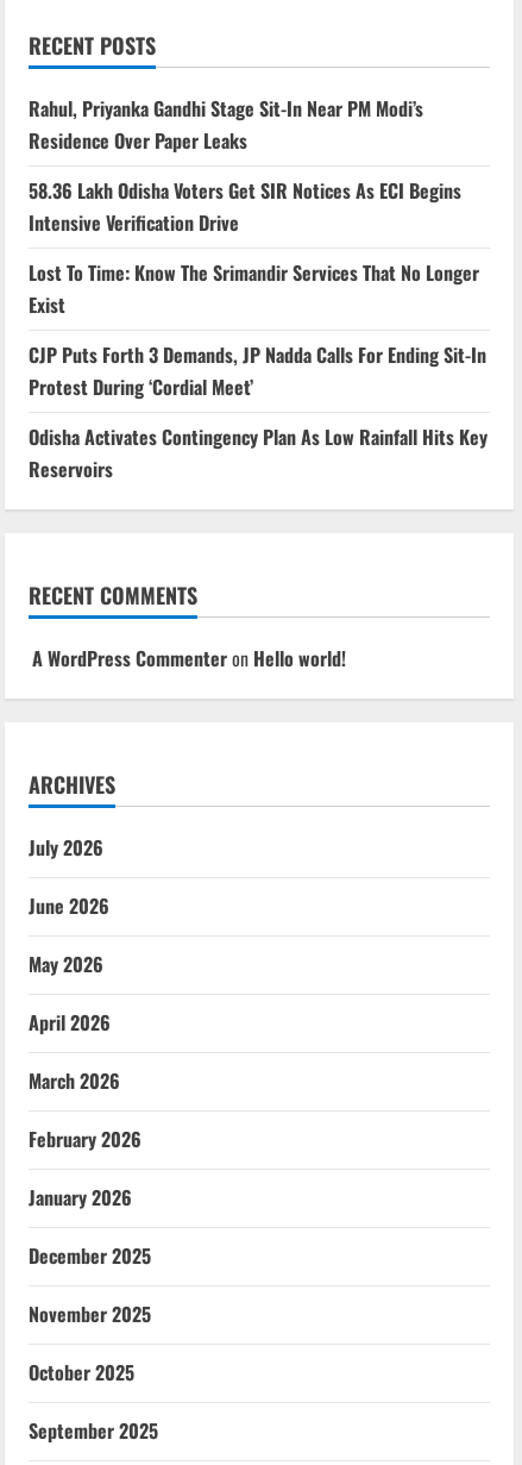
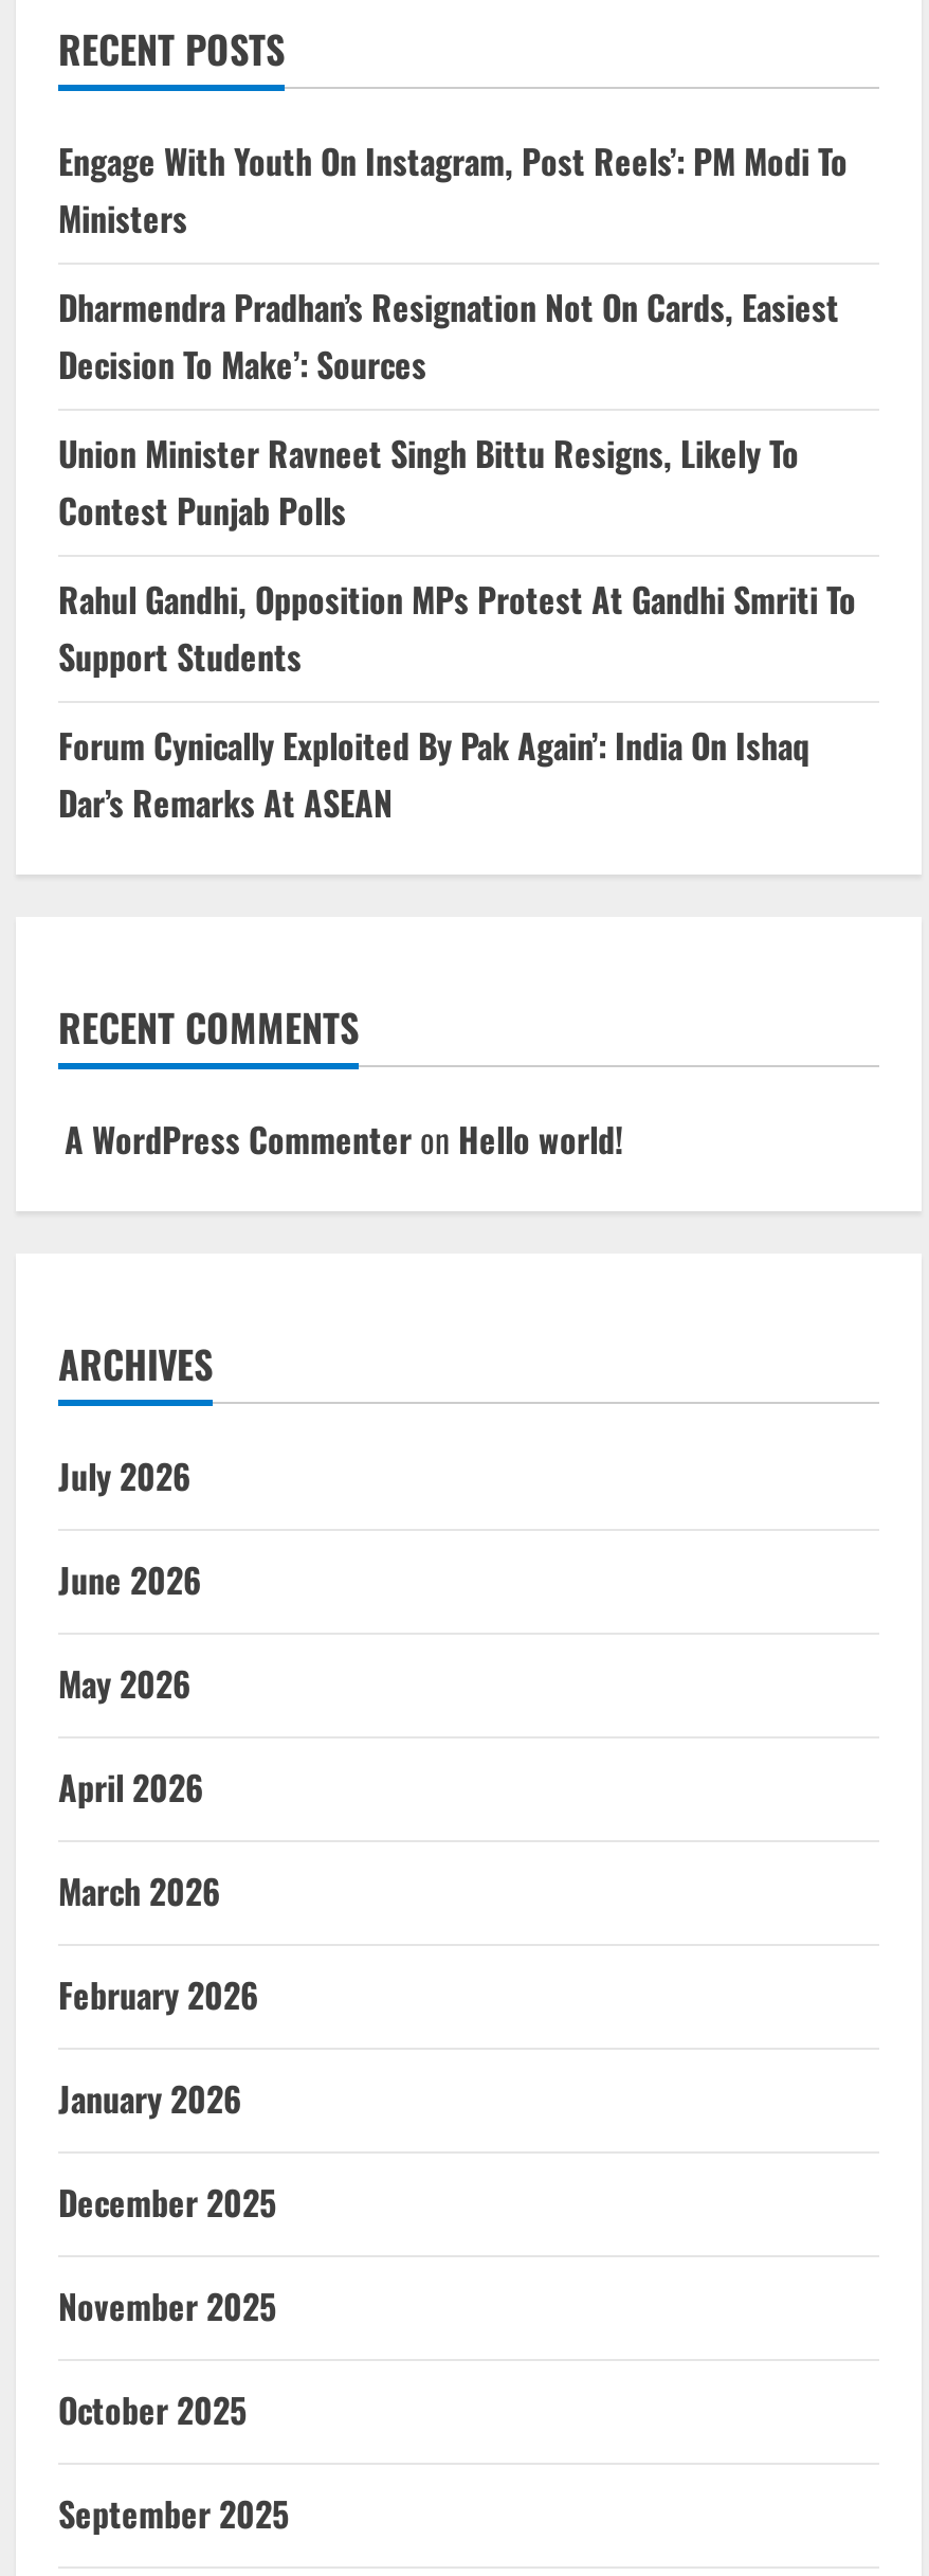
[29,94,423,155] Rahul, Priyanka Gandhi Stage Sit-In Near PM Modi’s | Residence Over Paper Leaks -> [58,136,848,244] Engage With Youth On Instagram, Post Reels’: PM Modi To | Ministers
[29,176,461,237] 58.36 Lakh Odisha Voters Get SIR Notices As ECI Begins | Intensive Verification Drive -> [58,282,839,390] Dharmendra Pradhan’s Resignation Not On Cards, Easiest | Decision To Make’: Sources
[29,258,479,319] Lost To Time: Know The Srimandir Services That No Longer | Exist -> [58,428,799,536] Union Minister Ravneet Singh Bittu Resigns, Likely To | Contest Punjab Polls
[29,341,486,401] CJP Puts Forth 3 Demands, JP Nadda Calls For Ending Sit-In | Protest During ‘Cordial Meet’ -> [58,574,856,682] Rahul Gandhi, Opposition MPs Protest At Gandhi Smriti To | Support Students
[29,423,488,483] Odisha Activates Contingency Plan As Low Rainfall Hits Key | Reservoirs -> [58,720,809,828] Forum Cynically Exploited By Pak Again’: India On Ishaq | Dar’s Remarks At ASEAN

